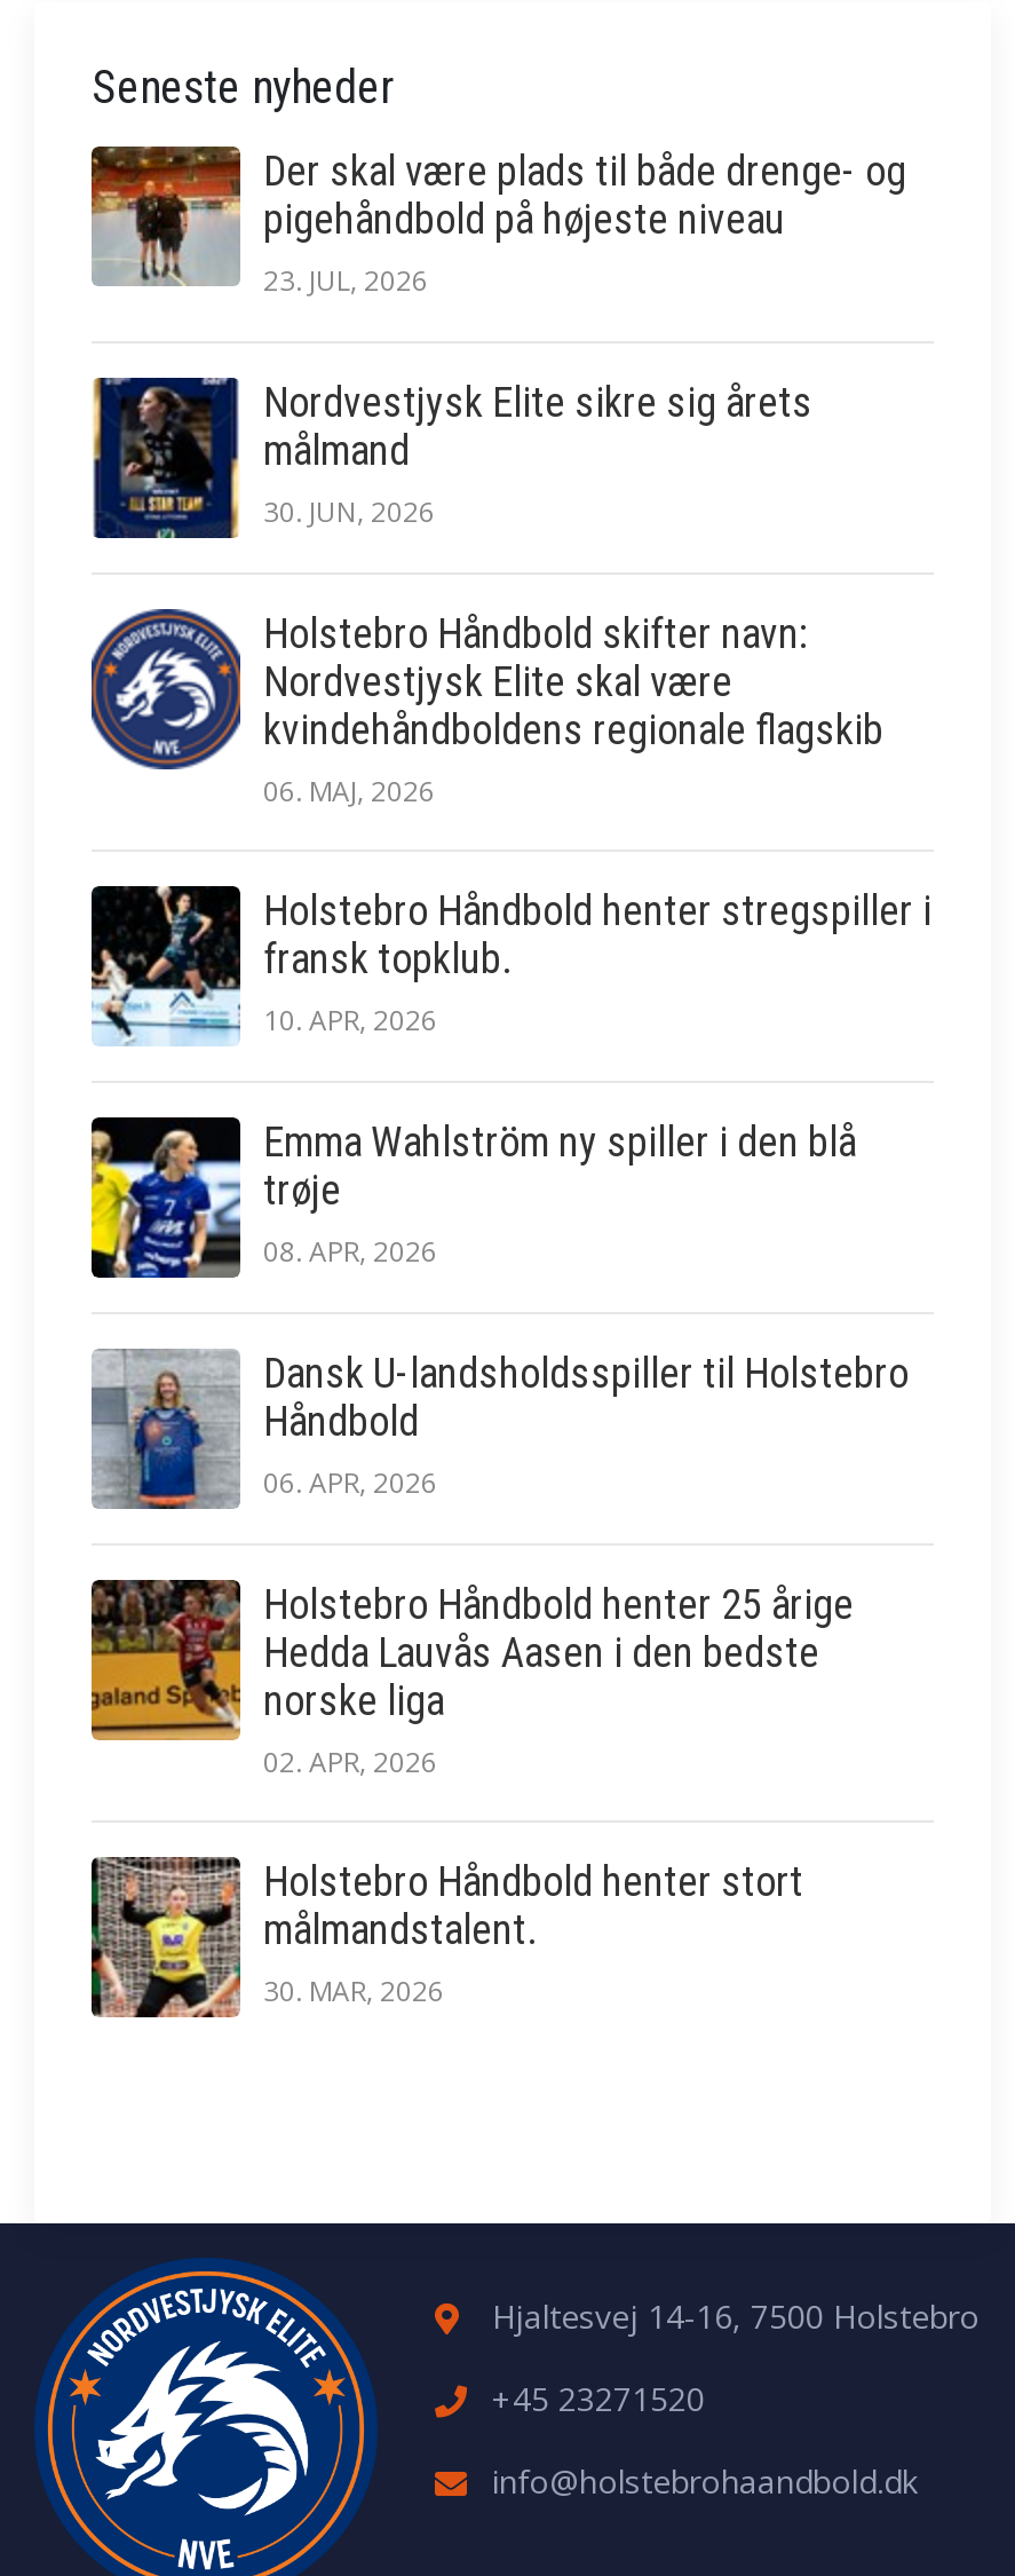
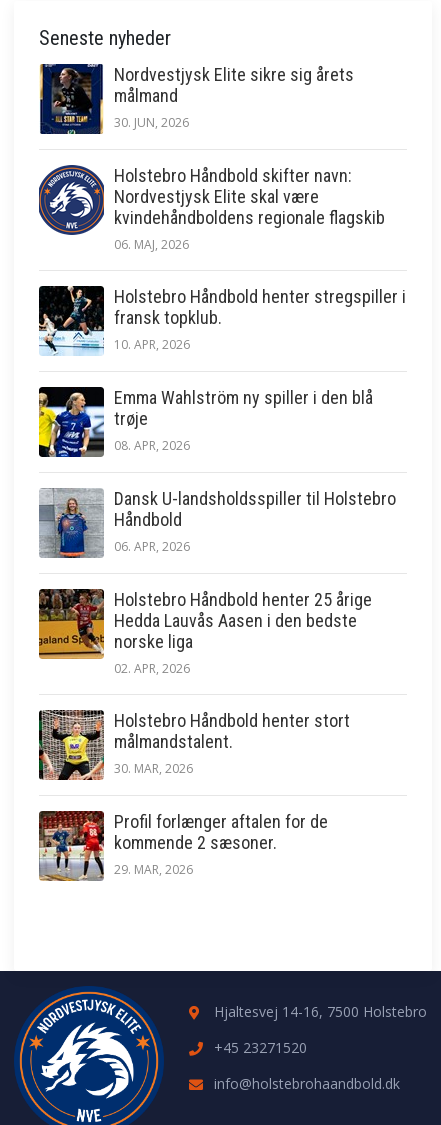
[89,144,906,301] [image] | Der skal være plads til både drenge- og | pigehåndbold på højeste niveau | 23. JUL, 2026 -> none
moved [92,376,931,2012] -> [39,63,406,777]: [image] | Nordvestjysk Elite sikre sig årets | målmand | ... | målmandstalent. | 30. MAR, 2026
none -> [38,811,328,882] [image] | Profil forlænger aftalen for de | kommende 2 sæsoner. | 29. MAR, 2026

